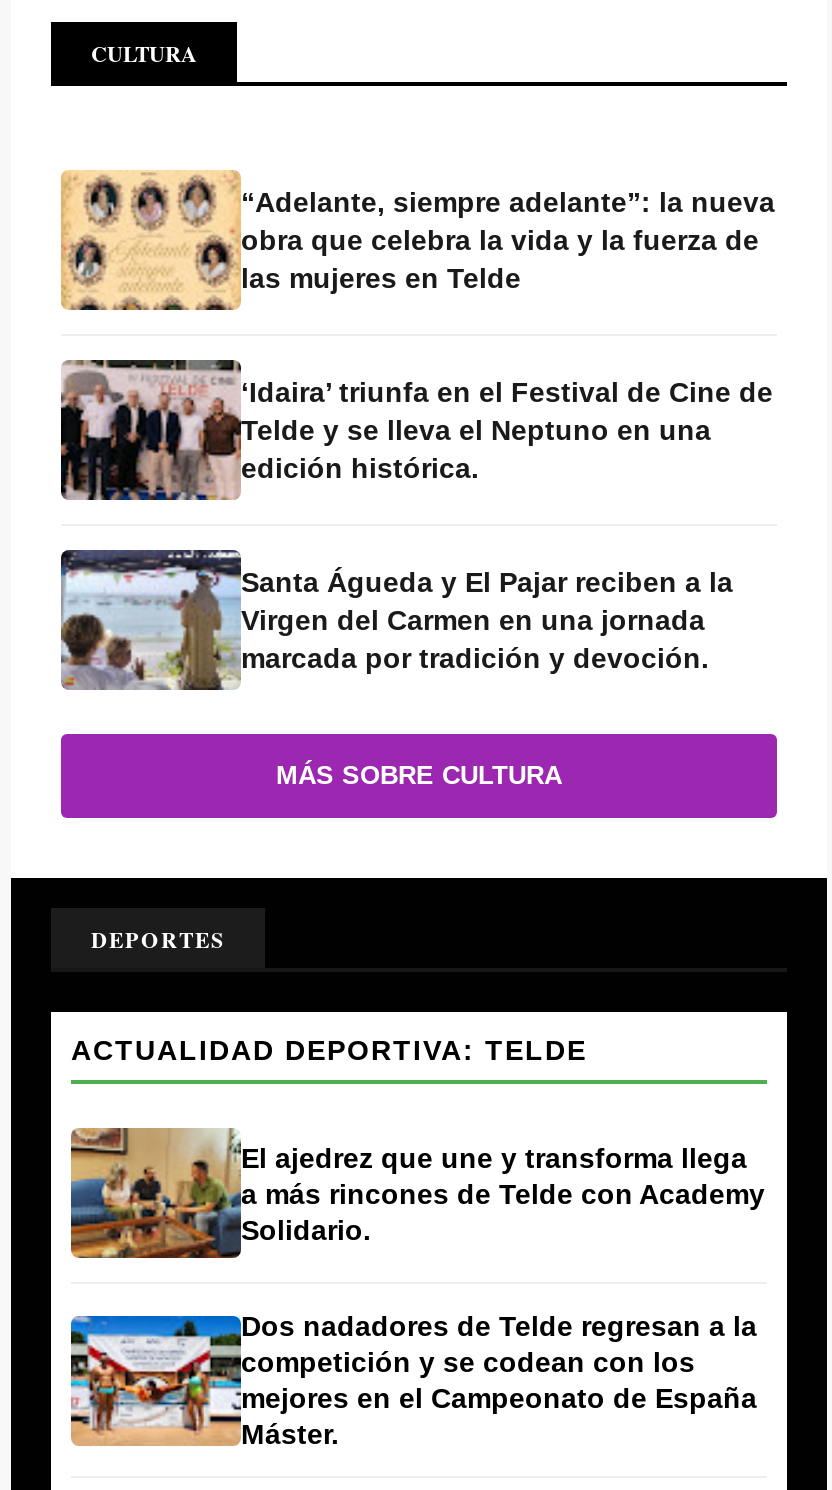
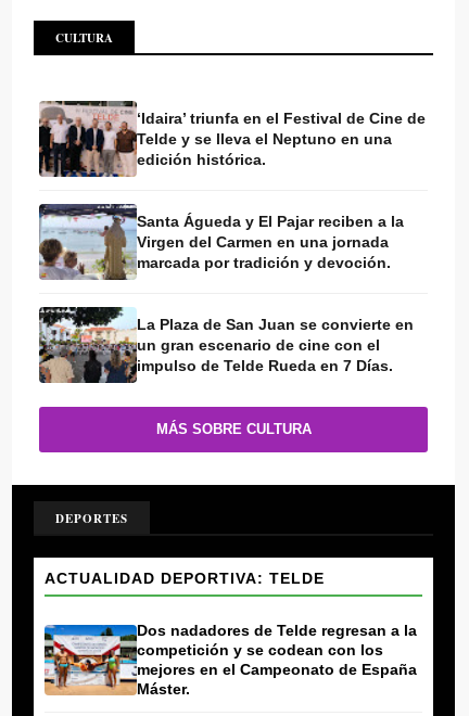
[61,170,775,312] [image] | “Adelante, siempre adelante”: la nueva | obra que celebra la vida y la fuerza de | las mujeres en Telde -> none
none -> [39,307,414,384] [image] | La Plaza de San Juan se convierte en | un gran escenario de cine con el | impulso de Telde Rueda en 7 Días.
[69,1126,765,1264] [image] | El ajedrez que une y transforma llega | a más rincones de Telde con Academy | Solidario. -> none

